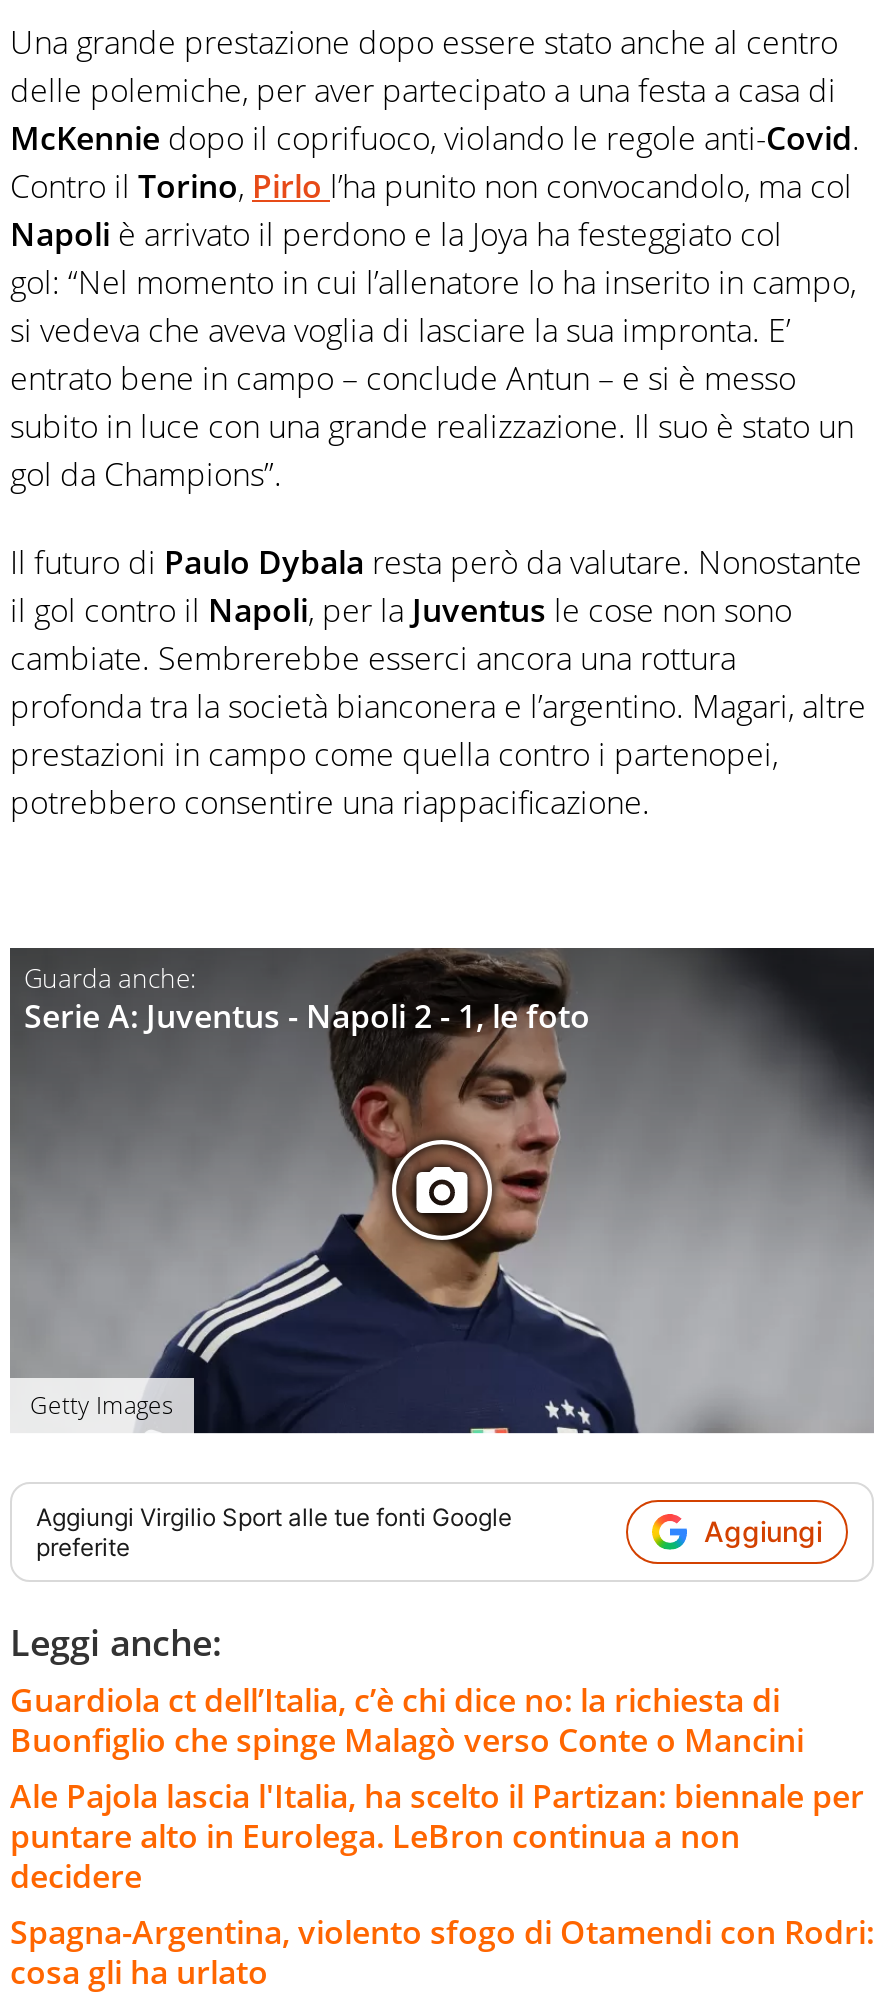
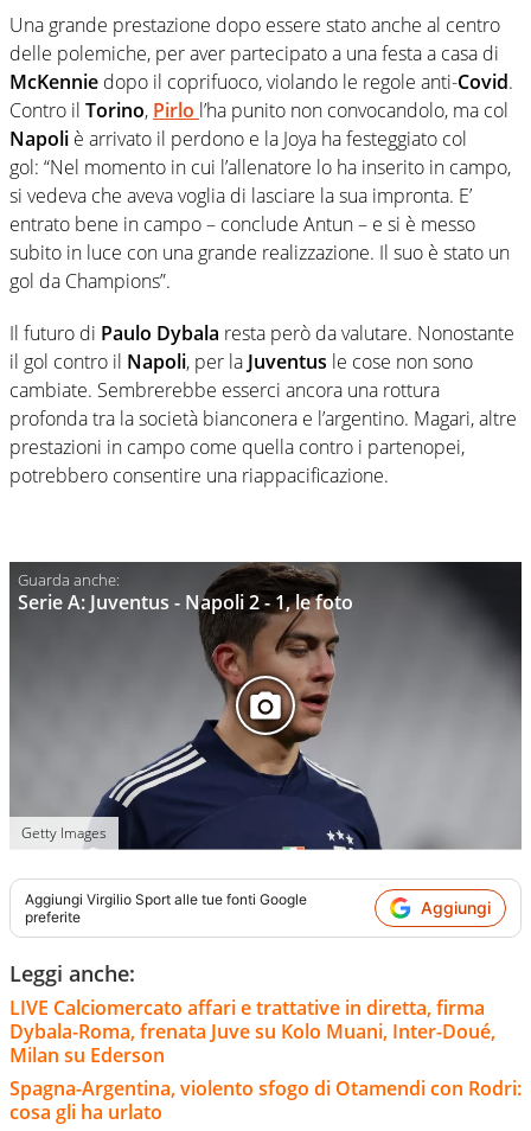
[10,1678,864,1898] Guardiola ct dell’Italia, c’è chi dice no: la richiesta di | Buonfiglio che spinge Malagò verso Conte o Mancini | Ale Pajola lascia l'Italia, ha scelto il Partizan: biennale per | puntare alto in Eurolega. LeBron continua a non | decidere -> [9,995,495,1068] LIVE Calciomercato affari e trattative in diretta, firma | Dybala-Roma, frenata Juve su Kolo Muani, Inter-Doué, | Milan su Ederson

